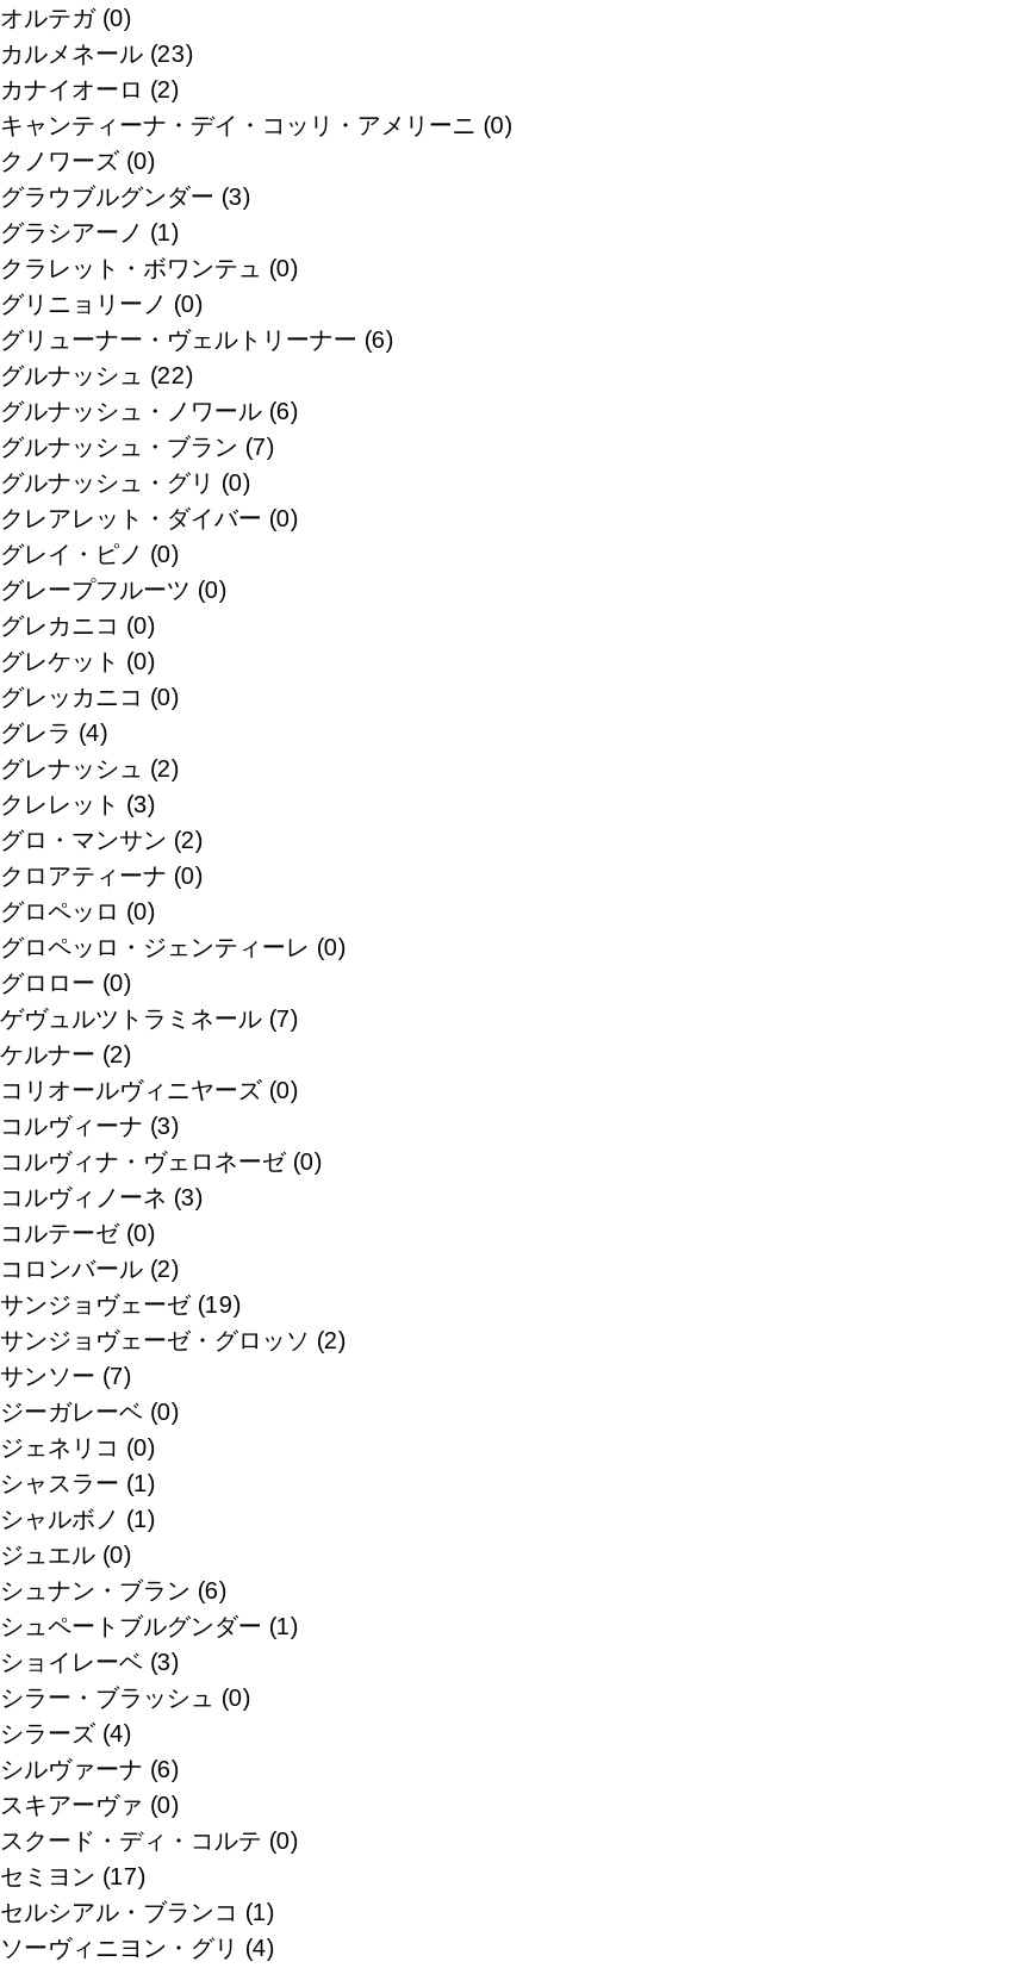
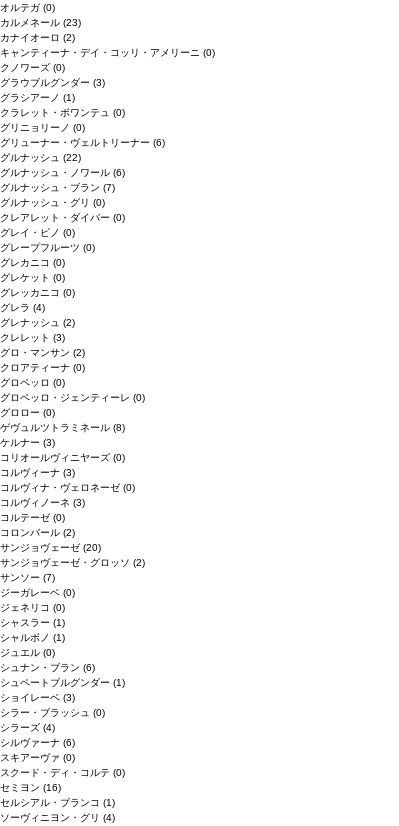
[0,1006,298,1033] ゲヴュルツトラミネール(7) -> [0,422,125,433] ゲヴュルツトラミネール(8)
[0,1042,131,1068] ケルナー(2) -> [0,437,55,448] ケルナー(3)
[0,1292,240,1319] サンジョヴェーゼ(19) -> [0,542,101,553] サンジョヴェーゼ(20)
[0,1864,145,1890] セミヨン(17) -> [0,782,61,793] セミヨン(16)

